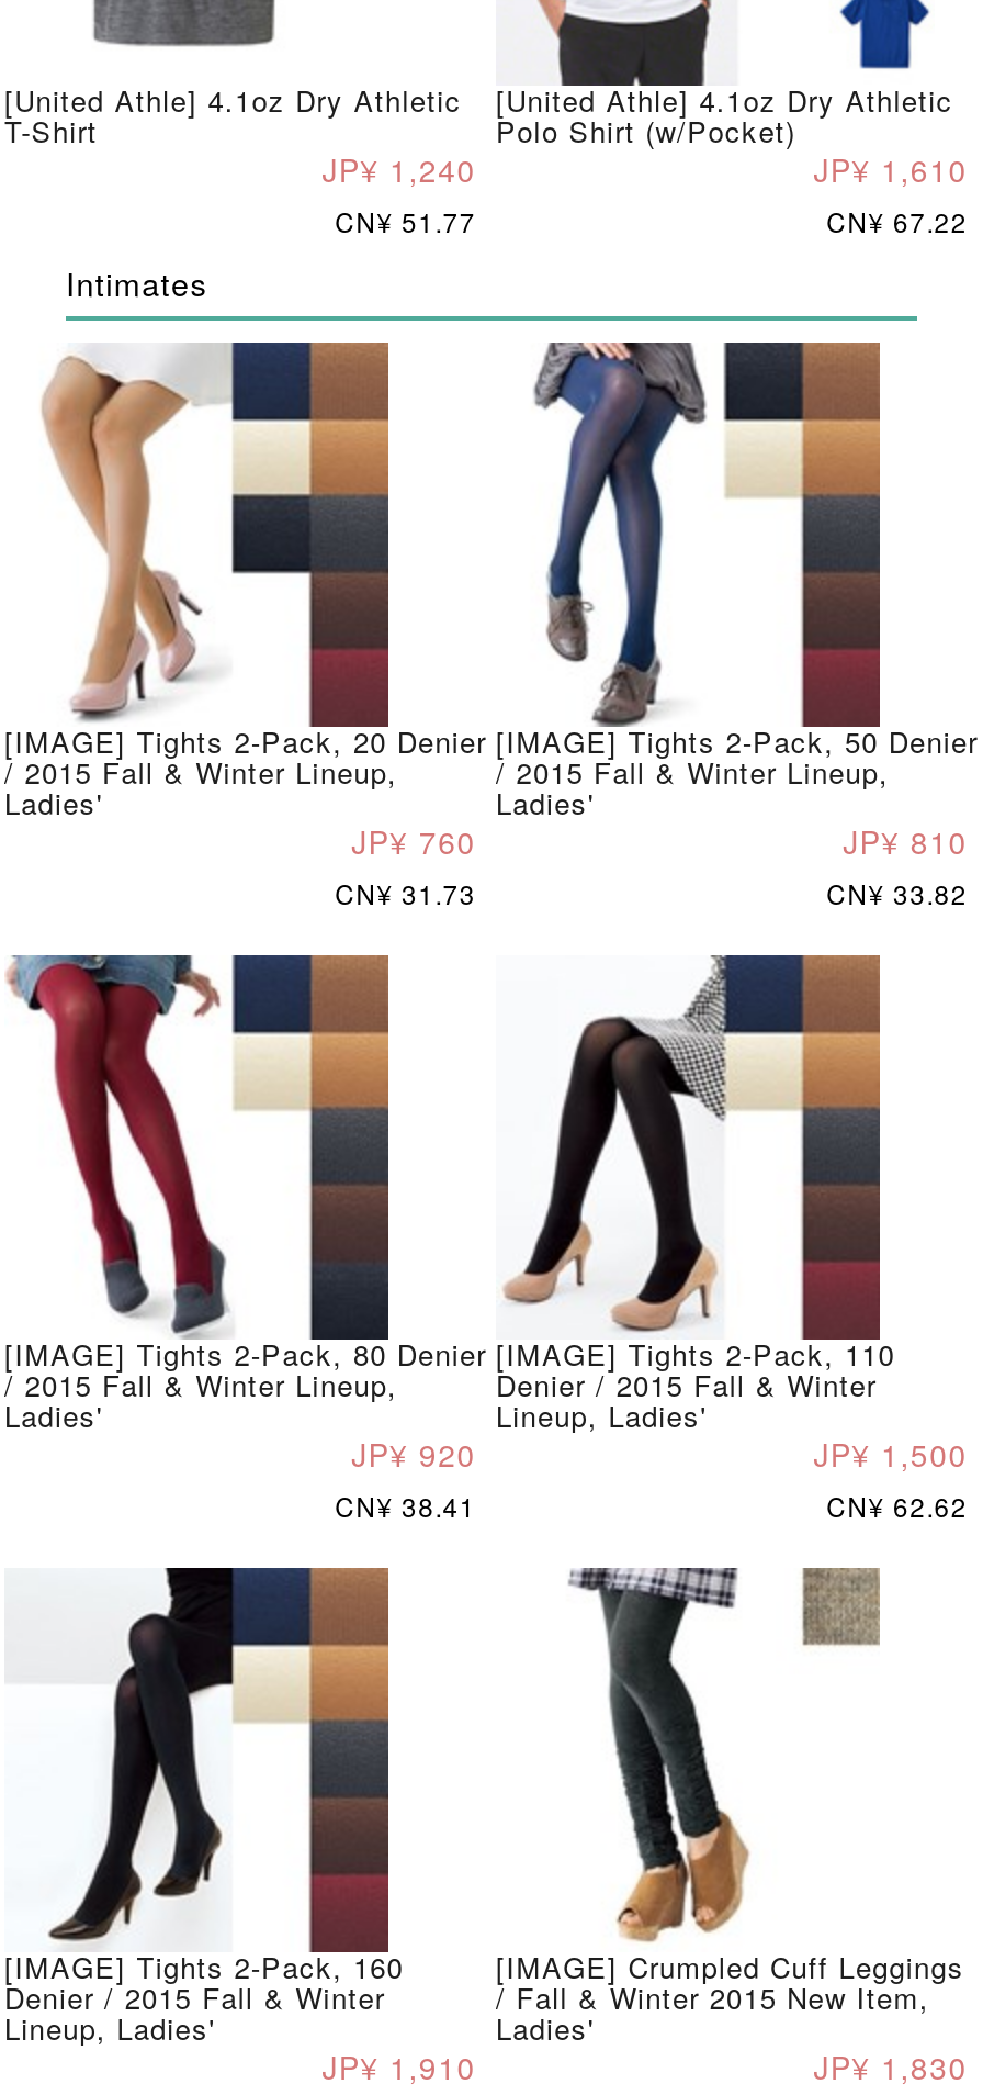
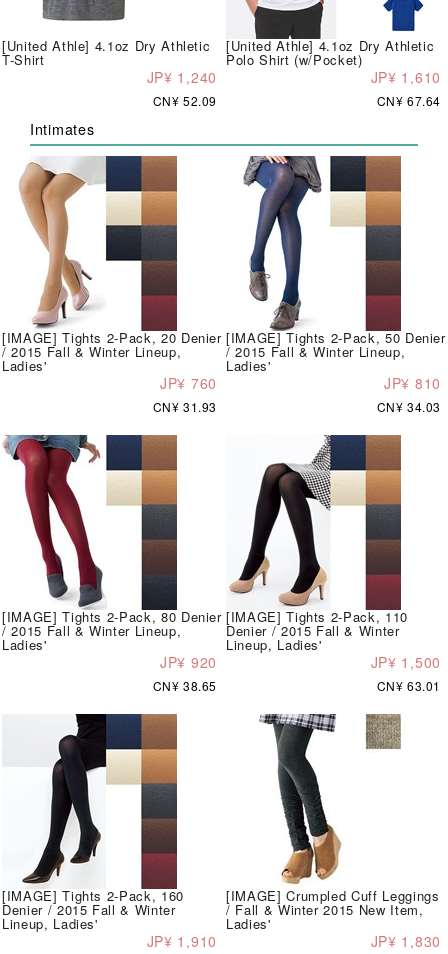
[335,203,476,240] CN¥ 51.77 -> [153,92,217,109] CN¥ 52.09
[826,203,968,240] CN¥ 67.22 -> [377,92,441,109] CN¥ 67.64
[335,874,476,912] CN¥ 31.73 -> [153,398,217,415] CN¥ 31.93
[826,874,968,912] CN¥ 33.82 -> [377,398,441,415] CN¥ 34.03
[335,1487,476,1524] CN¥ 38.41 -> [153,677,217,694] CN¥ 38.65
[826,1487,968,1524] CN¥ 62.62 -> [377,677,441,694] CN¥ 63.01

